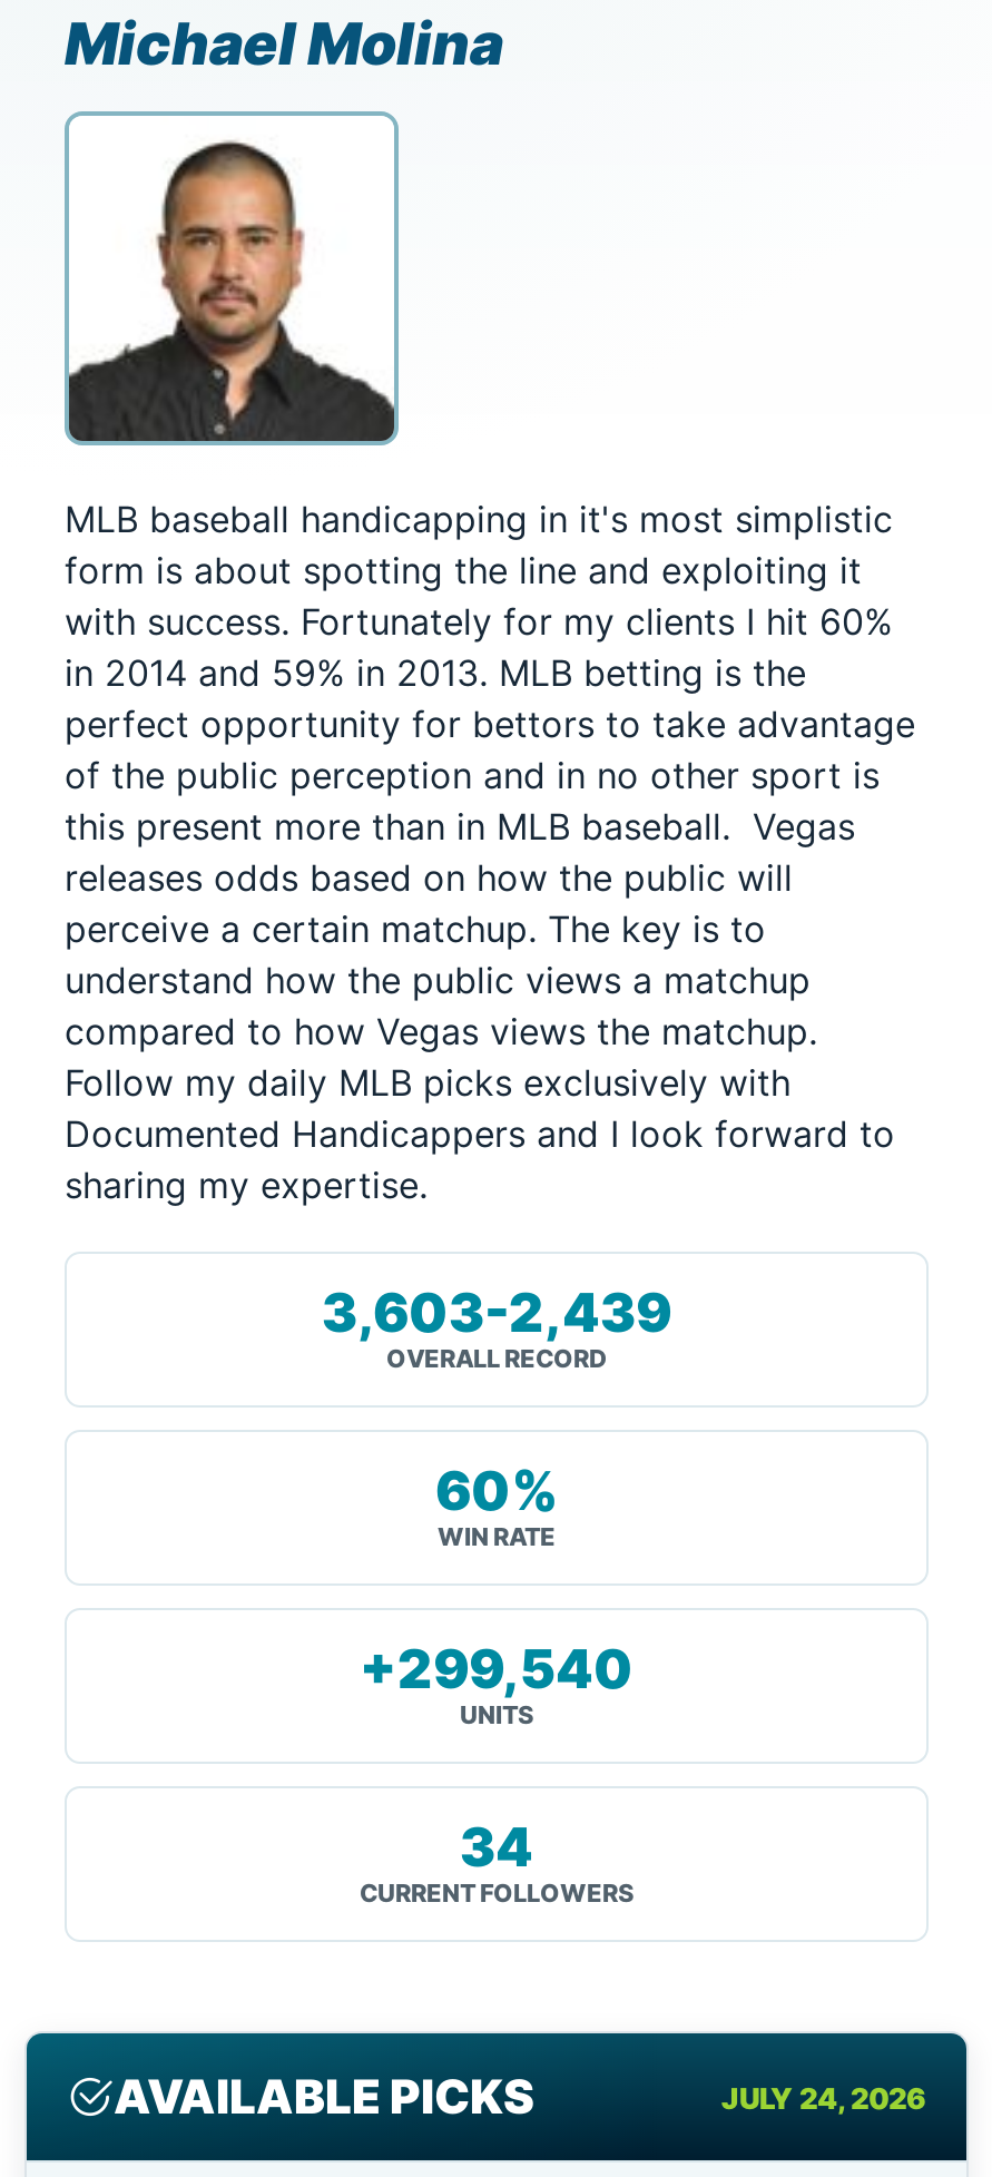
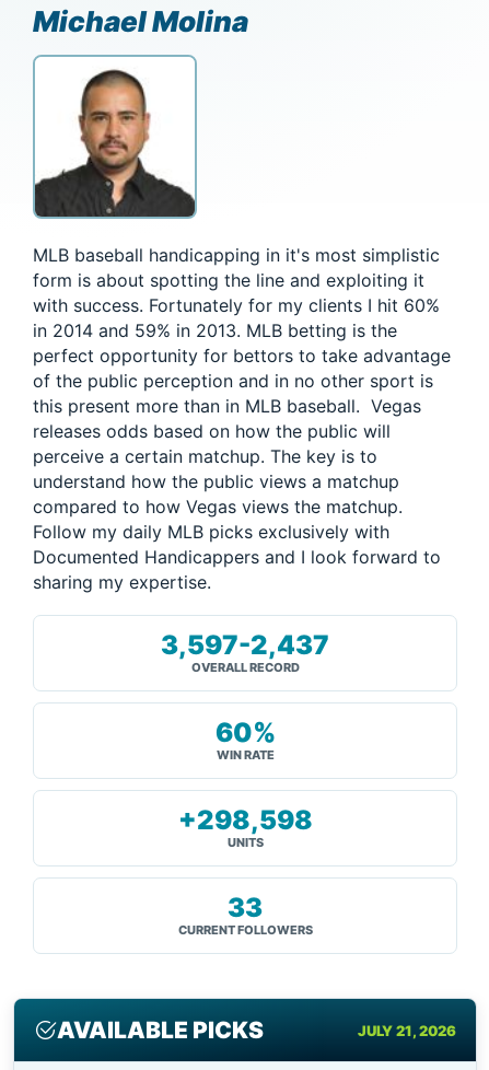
[322,1280,671,1345] 3,603-2,439 -> [161,629,329,660] 3,597-2,437
[360,1636,633,1701] +299,540 -> [178,804,312,836] +298,598
[460,1814,533,1879] 34 -> [228,891,263,923] 33
[721,2079,926,2115] JULY 24, 2026 -> [358,1022,456,1039] JULY 21, 2026

